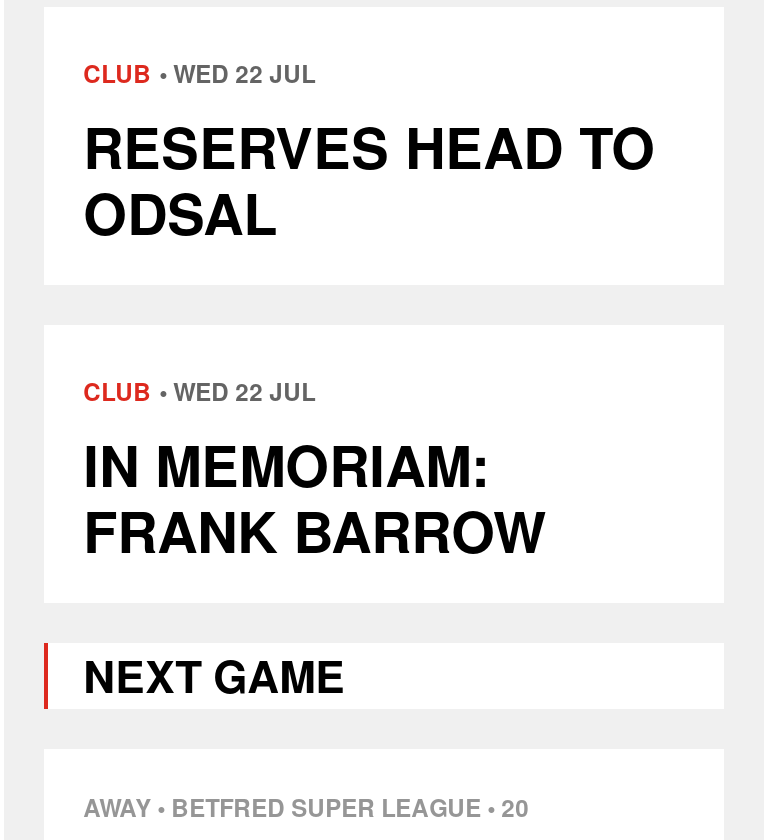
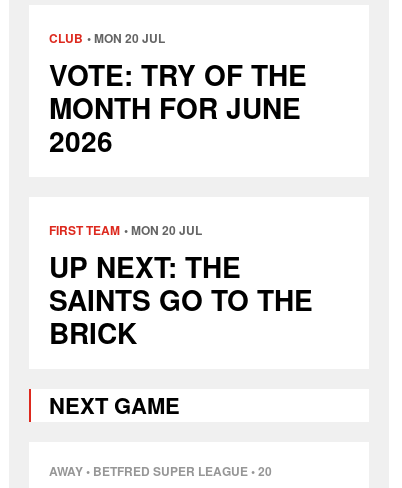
[83,56,655,254] WED 22 JUL | RESERVES HEAD TO | ODSAL -> [49,29,307,161] MON 20 JUL | VOTE: TRY OF THE | MONTH FOR JUNE | 2026
[83,374,545,572] CLUB | WED 22 JUL | IN MEMORIAM: | FRANK BARROW -> [49,221,313,353] FIRST TEAM | MON 20 JUL | UP NEXT: THE | SAINTS GO TO THE | BRICK

